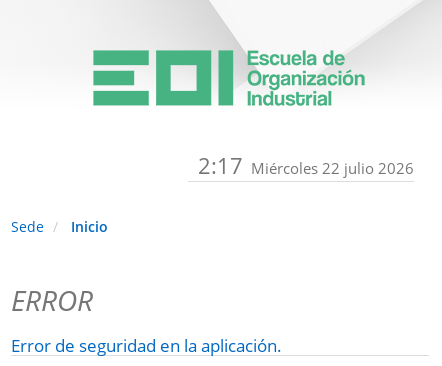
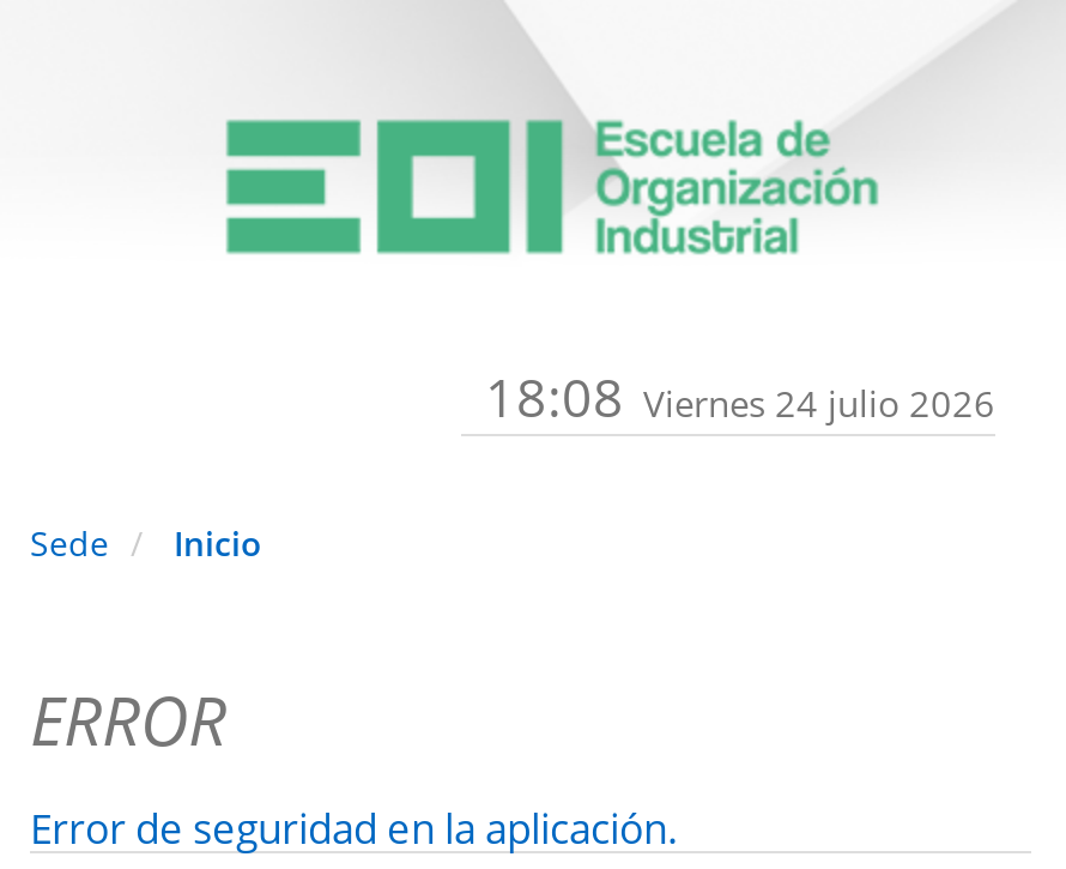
[198,150,414,180] 2:17 Miércoles 22 julio 2026 -> [485,360,995,432] 18:08 Viernes 24 julio 2026

